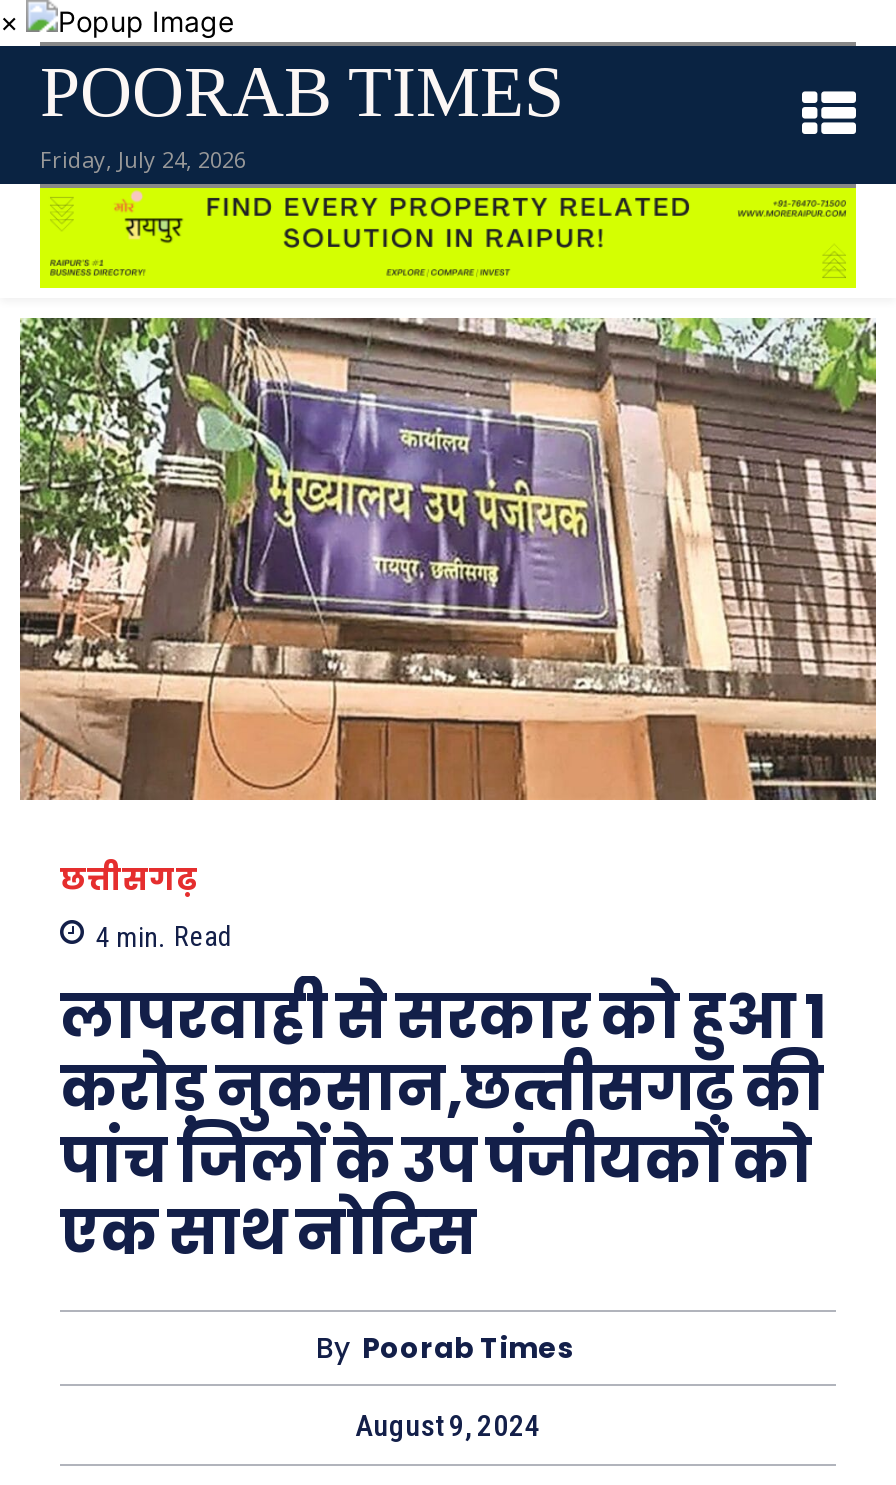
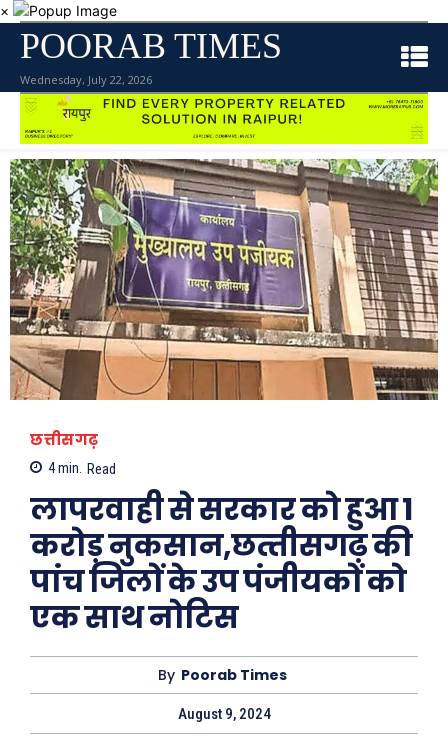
[40,144,246,174] Friday, July 24, 2026 -> [20,72,152,87] Wednesday, July 22, 2026

